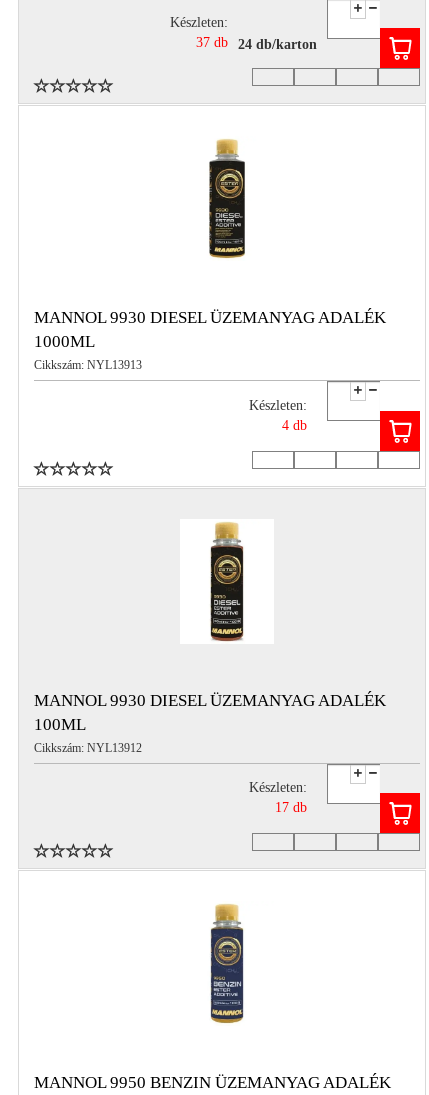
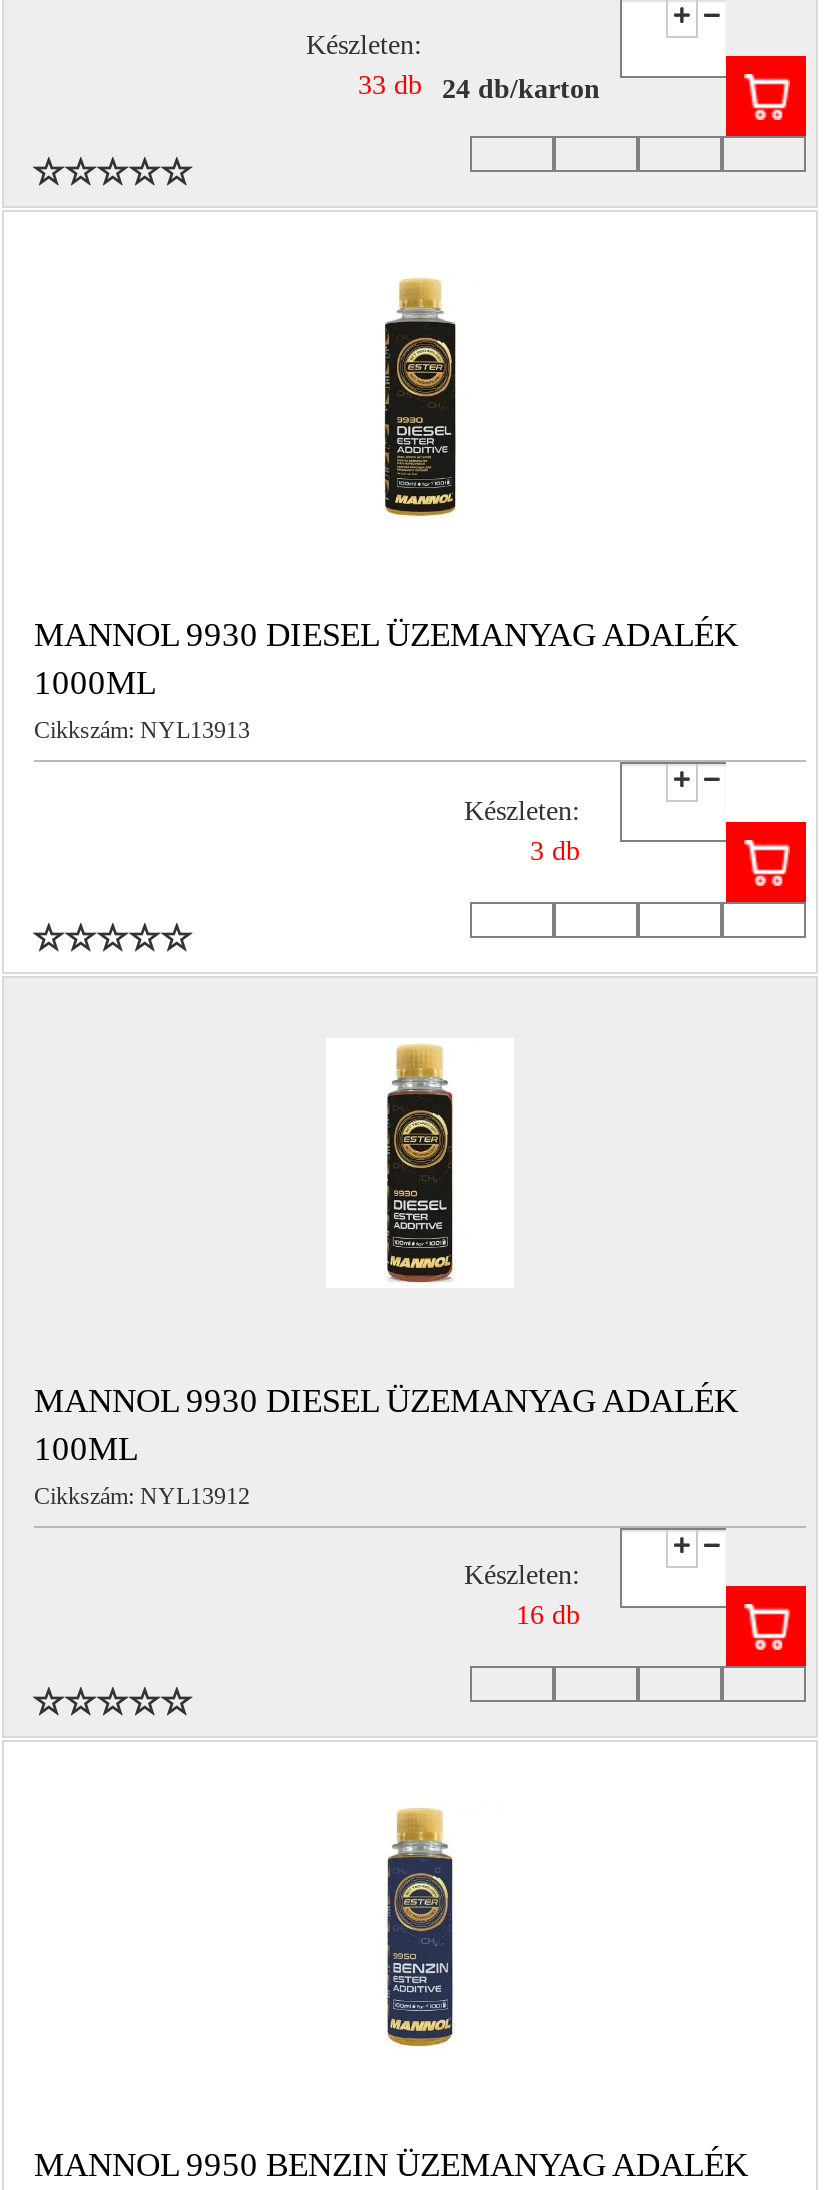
[196,35,317,52] 37 db 24 db/karton -> [358,71,600,103] 33 db 24 db/karton
[282,418,307,433] 4 db -> [530,836,580,866] 3 db
[275,800,307,815] 17 db -> [516,1601,580,1631] 16 db

